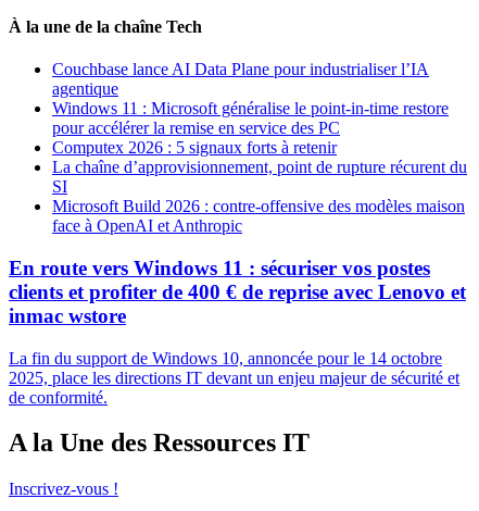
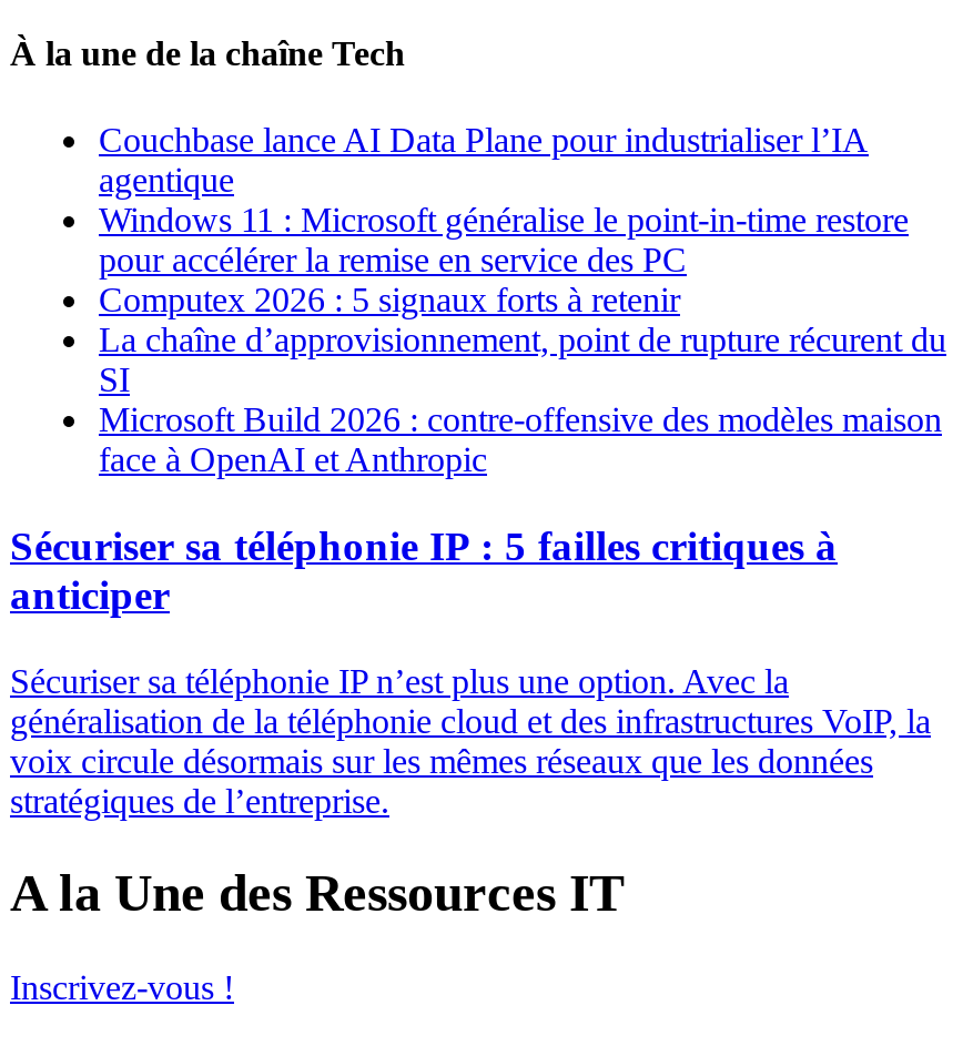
[9,256,466,327] En route vers Windows 11 : sécuriser vos postes | clients et profiter de 400 € de reprise avec Lenovo et | inmac wstore -> [10,522,838,617] Sécuriser sa téléphonie IP : 5 failles critiques à | anticiper
[9,349,459,406] La fin du support de Windows 10, annoncée pour le 14 octobre | 2025, place les directions IT devant un enjeu majeur de sécurité et | de conformité. -> [10,661,931,819] Sécuriser sa téléphonie IP n’est plus une option. Avec la | généralisation de la téléphonie cloud et des infrastructures VoIP, la | voix circule désormais sur les mêmes réseaux que les données | stratégiques de l’entreprise.

